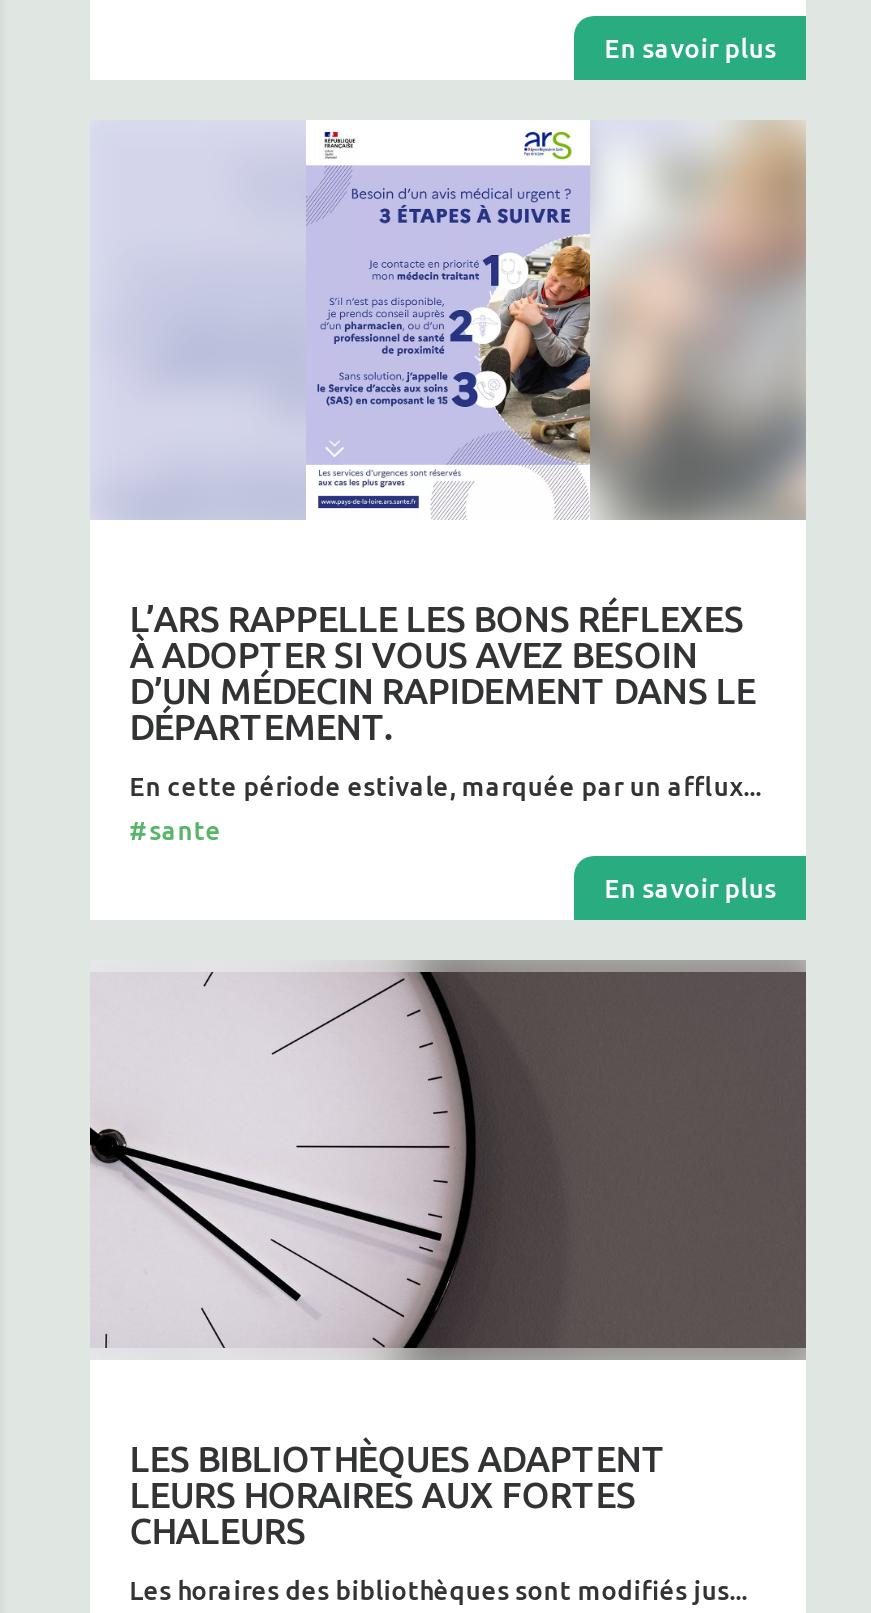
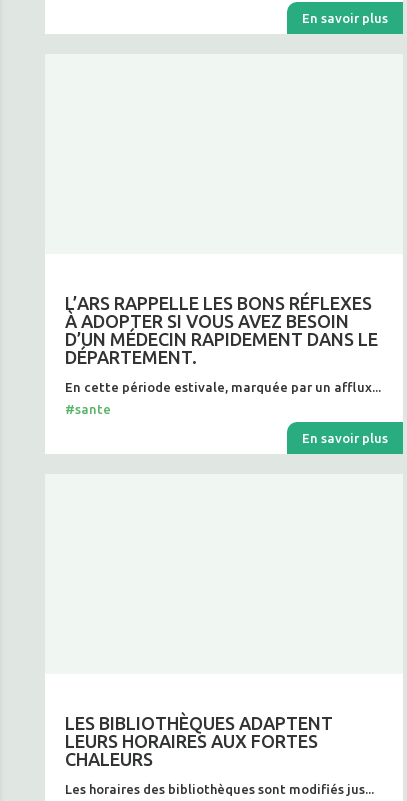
[92,120,808,522] [image] -> none
[88,960,808,1362] [image] -> none

